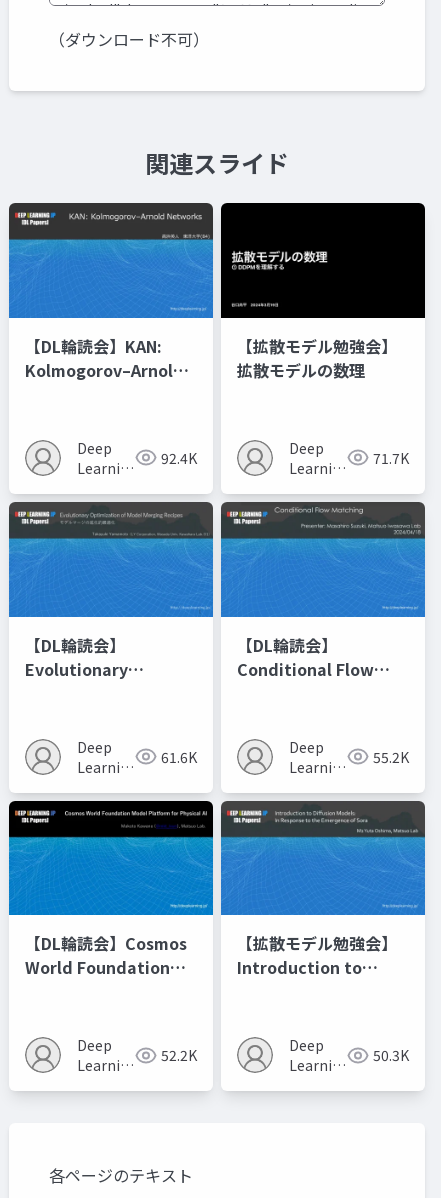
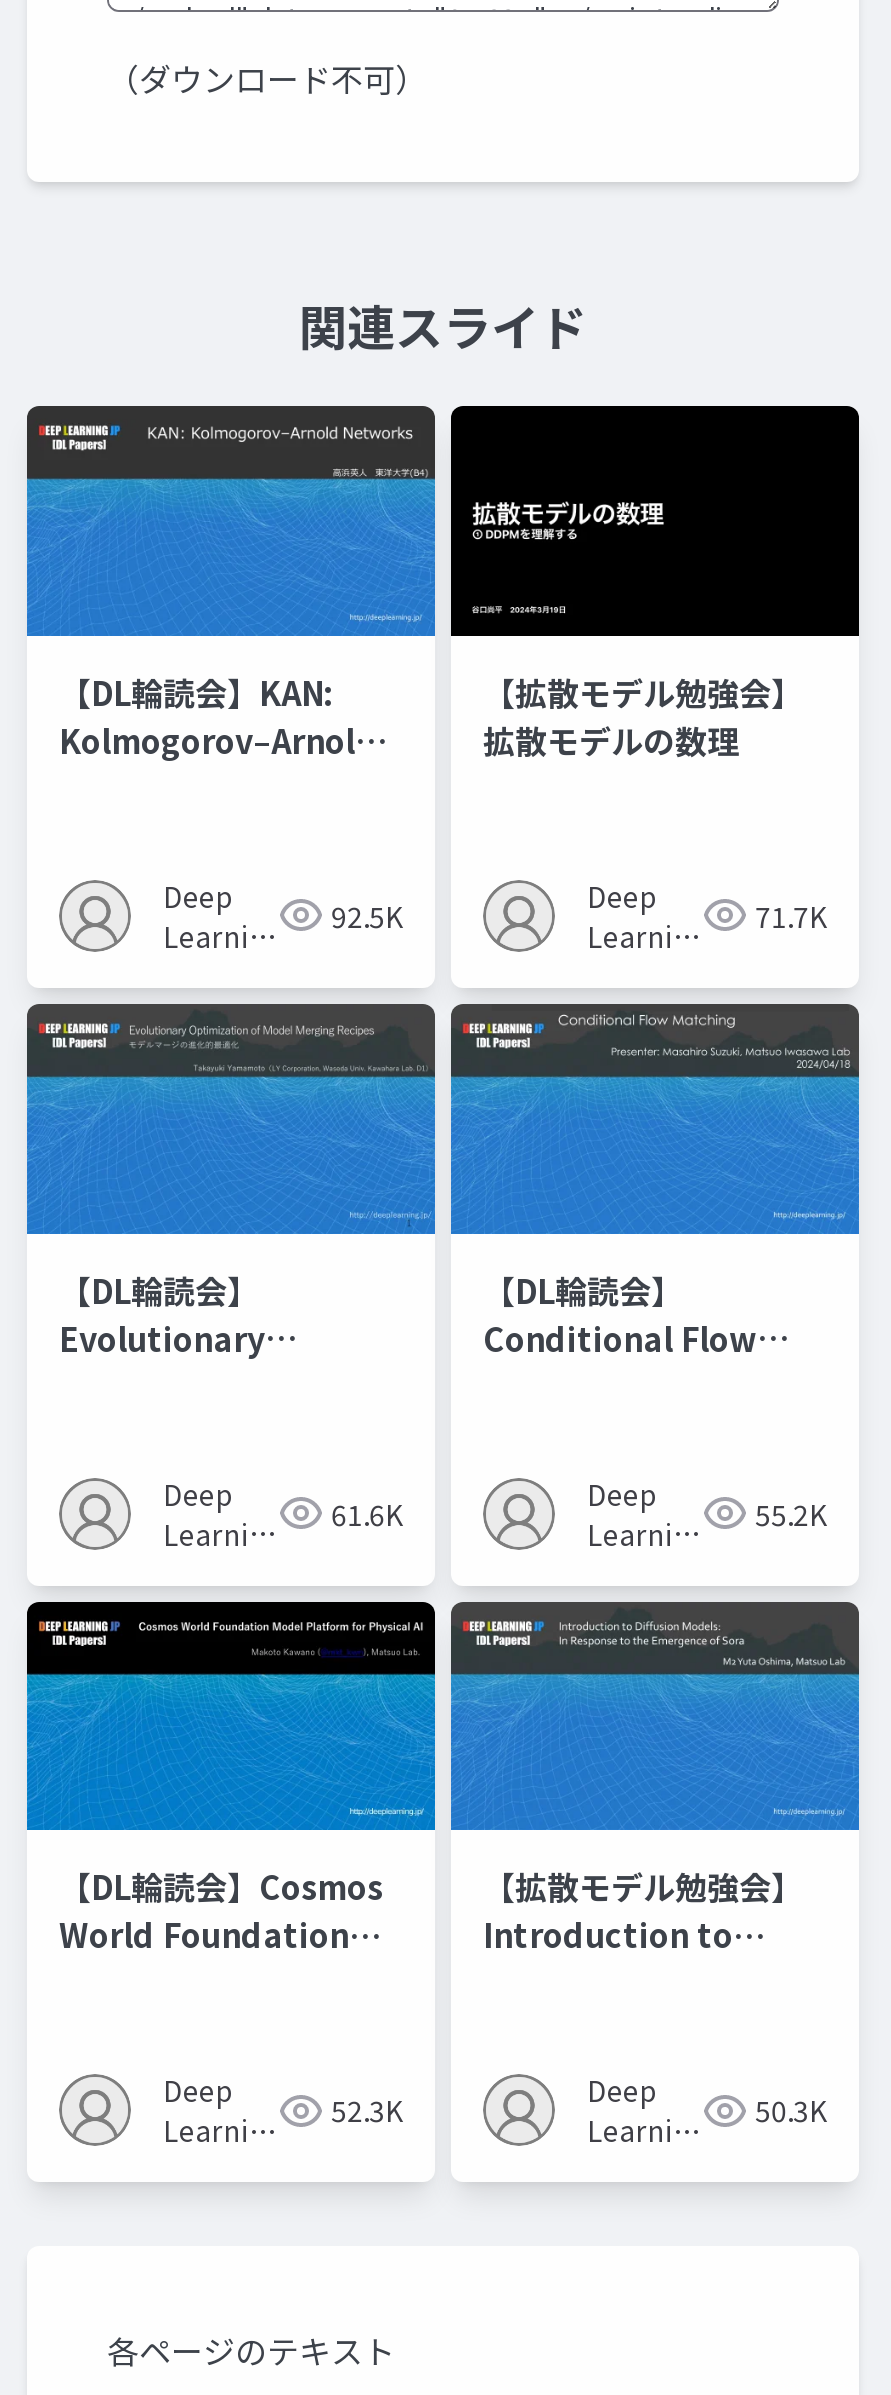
[161,448,197,468] 92.4K -> [331,896,403,936] 92.5K
[161,1045,197,1065] 52.2K -> [331,2090,403,2130] 52.3K

